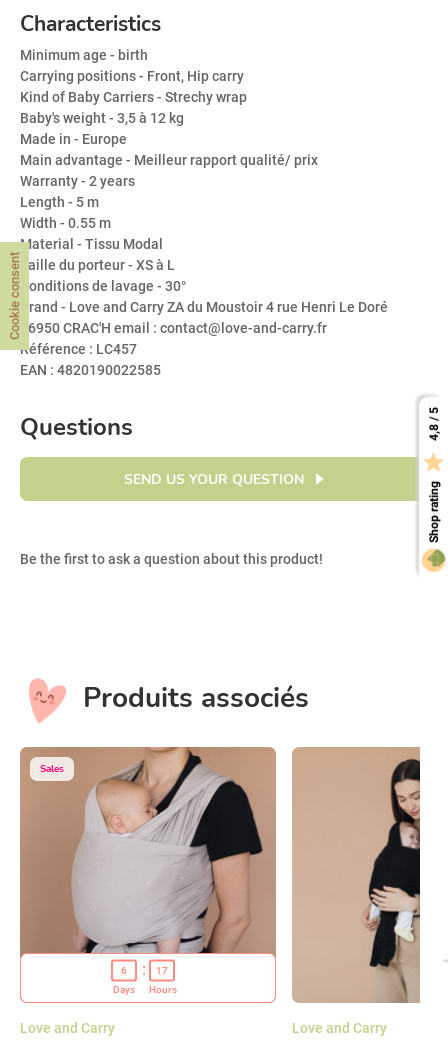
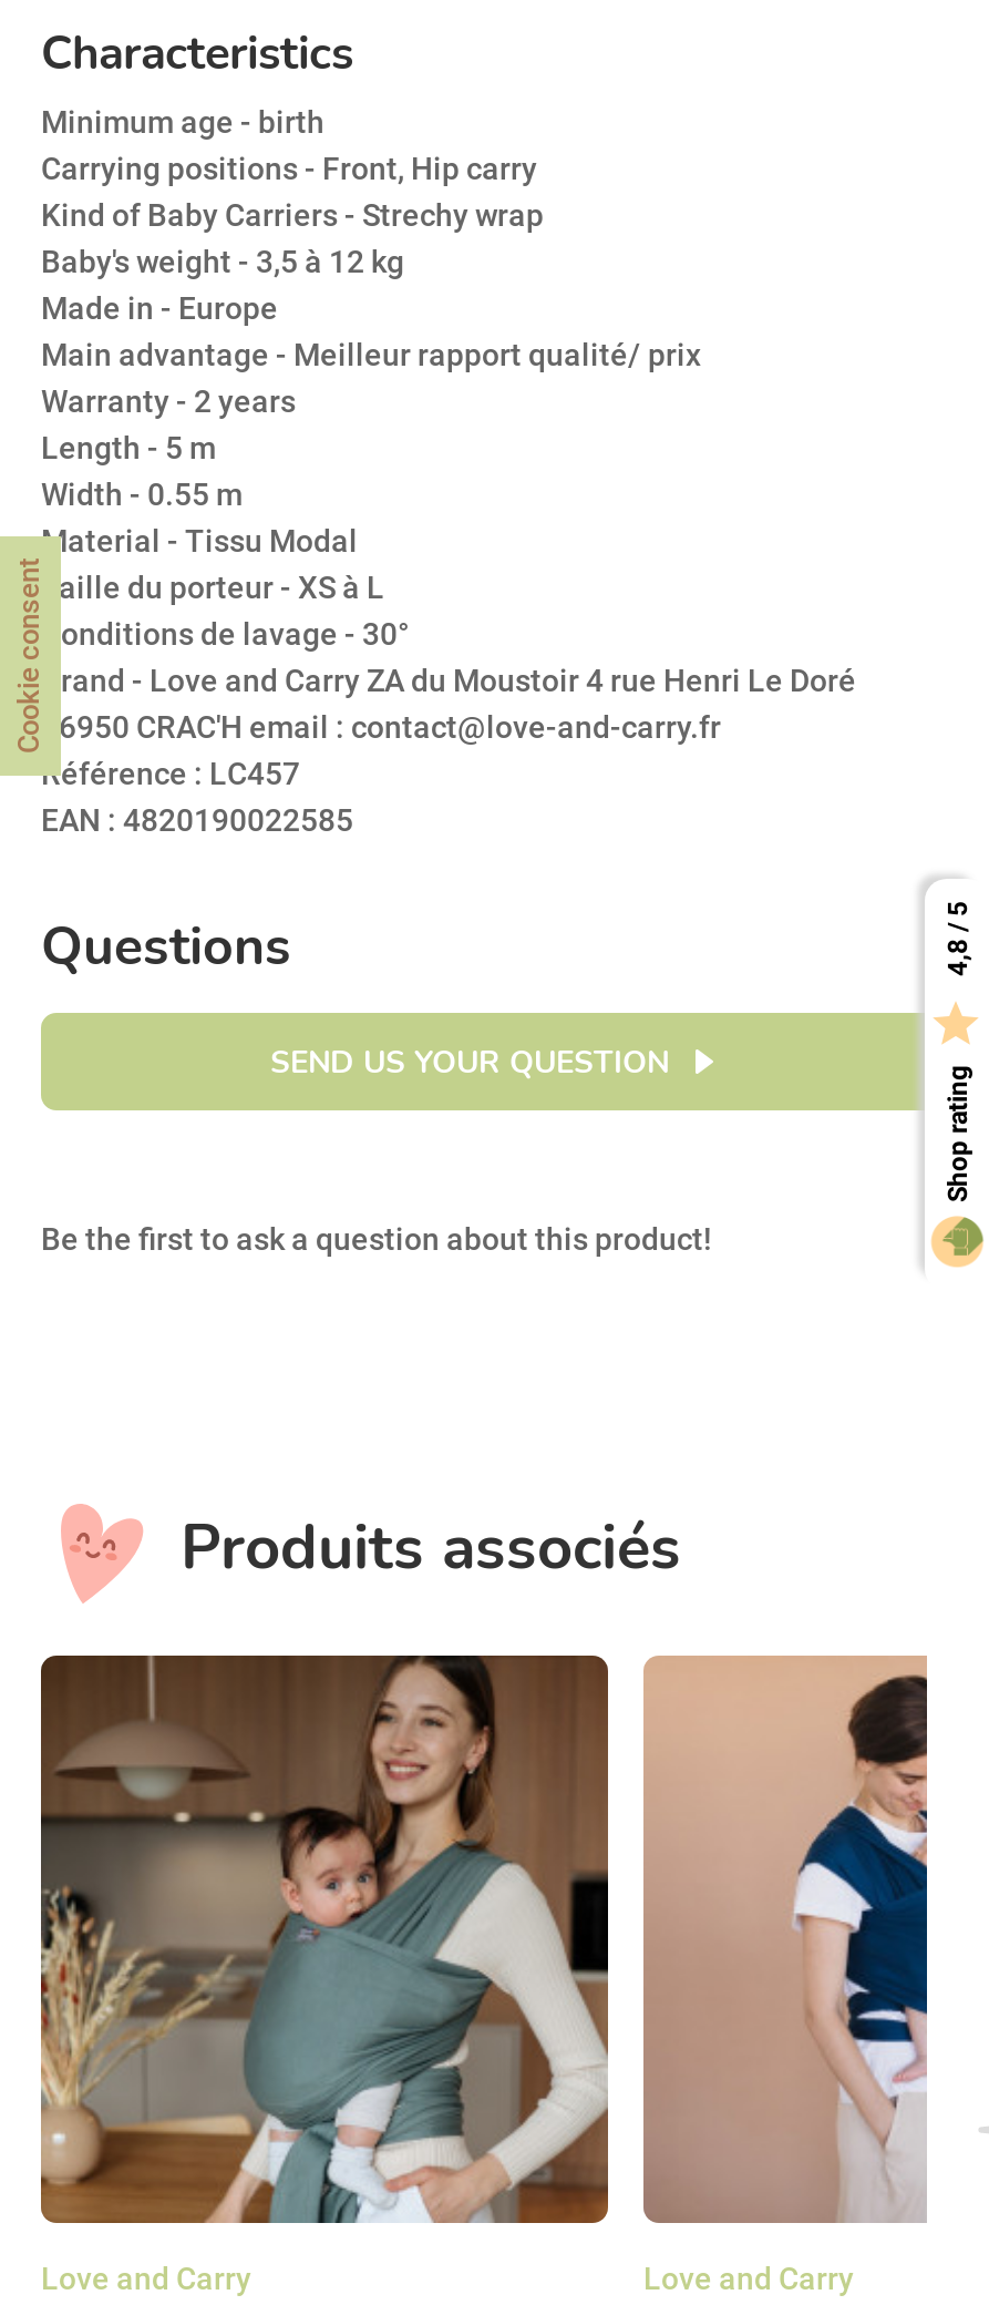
[19,746,276,1003] [image] -> [39,1653,610,2225] [image]
[40,762,64,776] Sales -> none
[294,757,421,1003] [image] -> [646,1676,929,2221] [image]
[113,965,135,995] 6 | Days -> none
[149,965,177,995] 17 | Hours -> none

